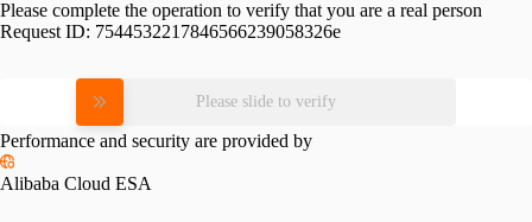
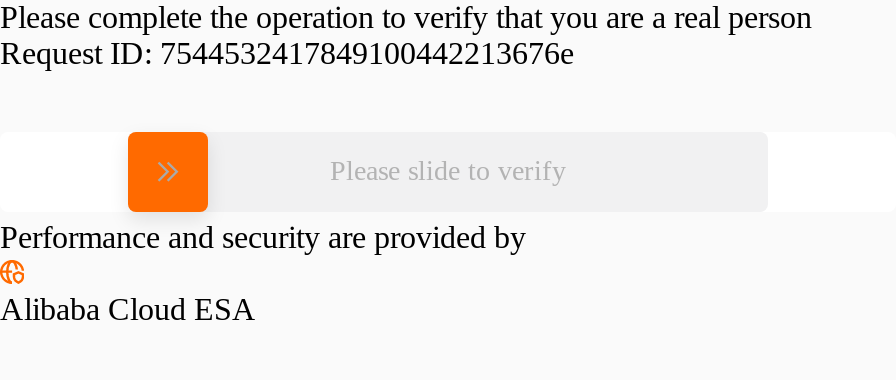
[0,21,341,42] Request ID: 7544532217846566239058326e -> [0,36,574,70] Request ID: 7544532417849100442213676e

